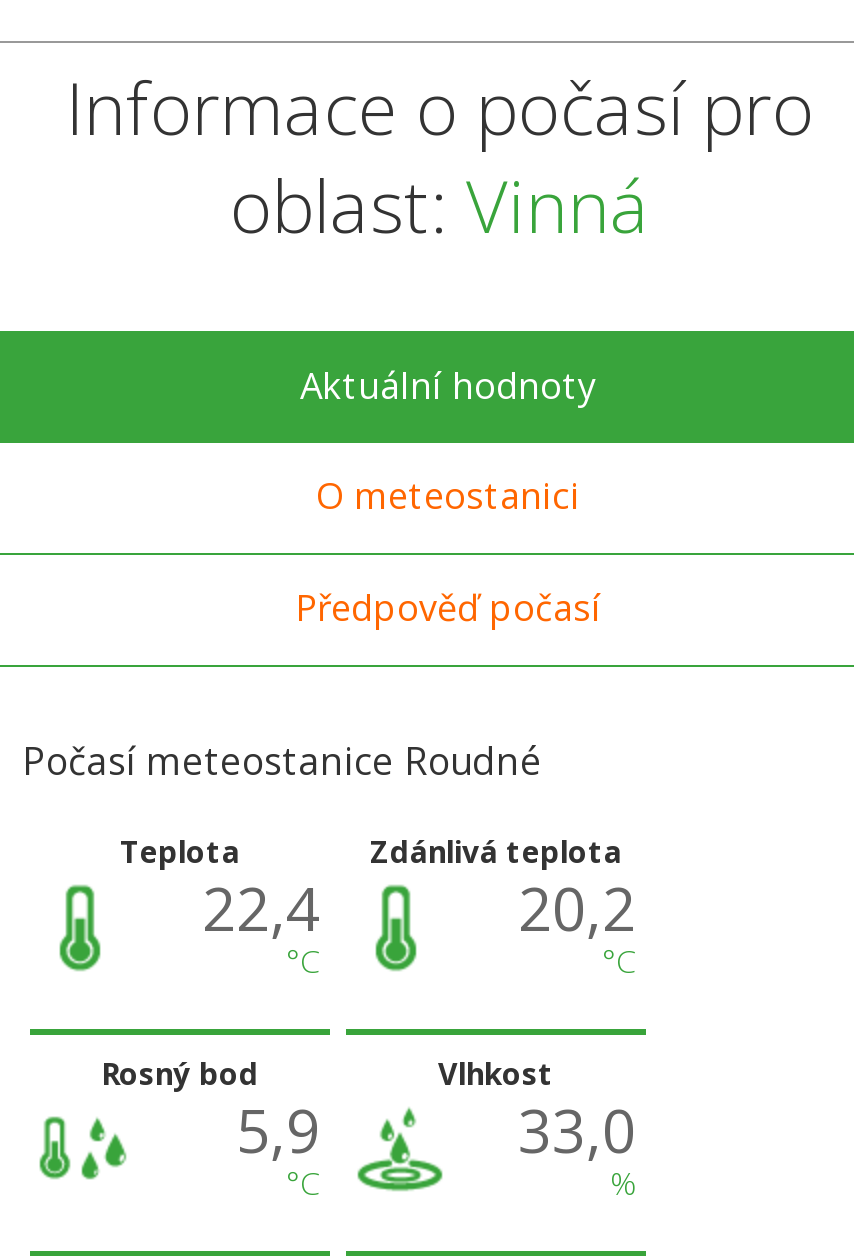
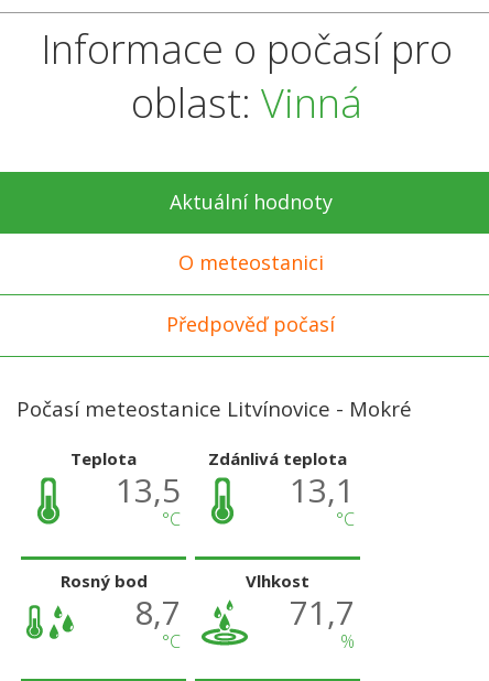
[22,734,542,784] Počasí meteostanice Roudné -> [17,394,412,422] Počasí meteostanice Litvínovice - Mokré
[202,868,320,950] 22,4 -> [116,468,181,513] 13,5
[518,868,636,950] 20,2 -> [290,468,355,513] 13,1
[236,1090,320,1172] 5,9 -> [134,590,181,635] 8,7
[518,1090,636,1172] 33,0 -> [290,590,355,635] 71,7

